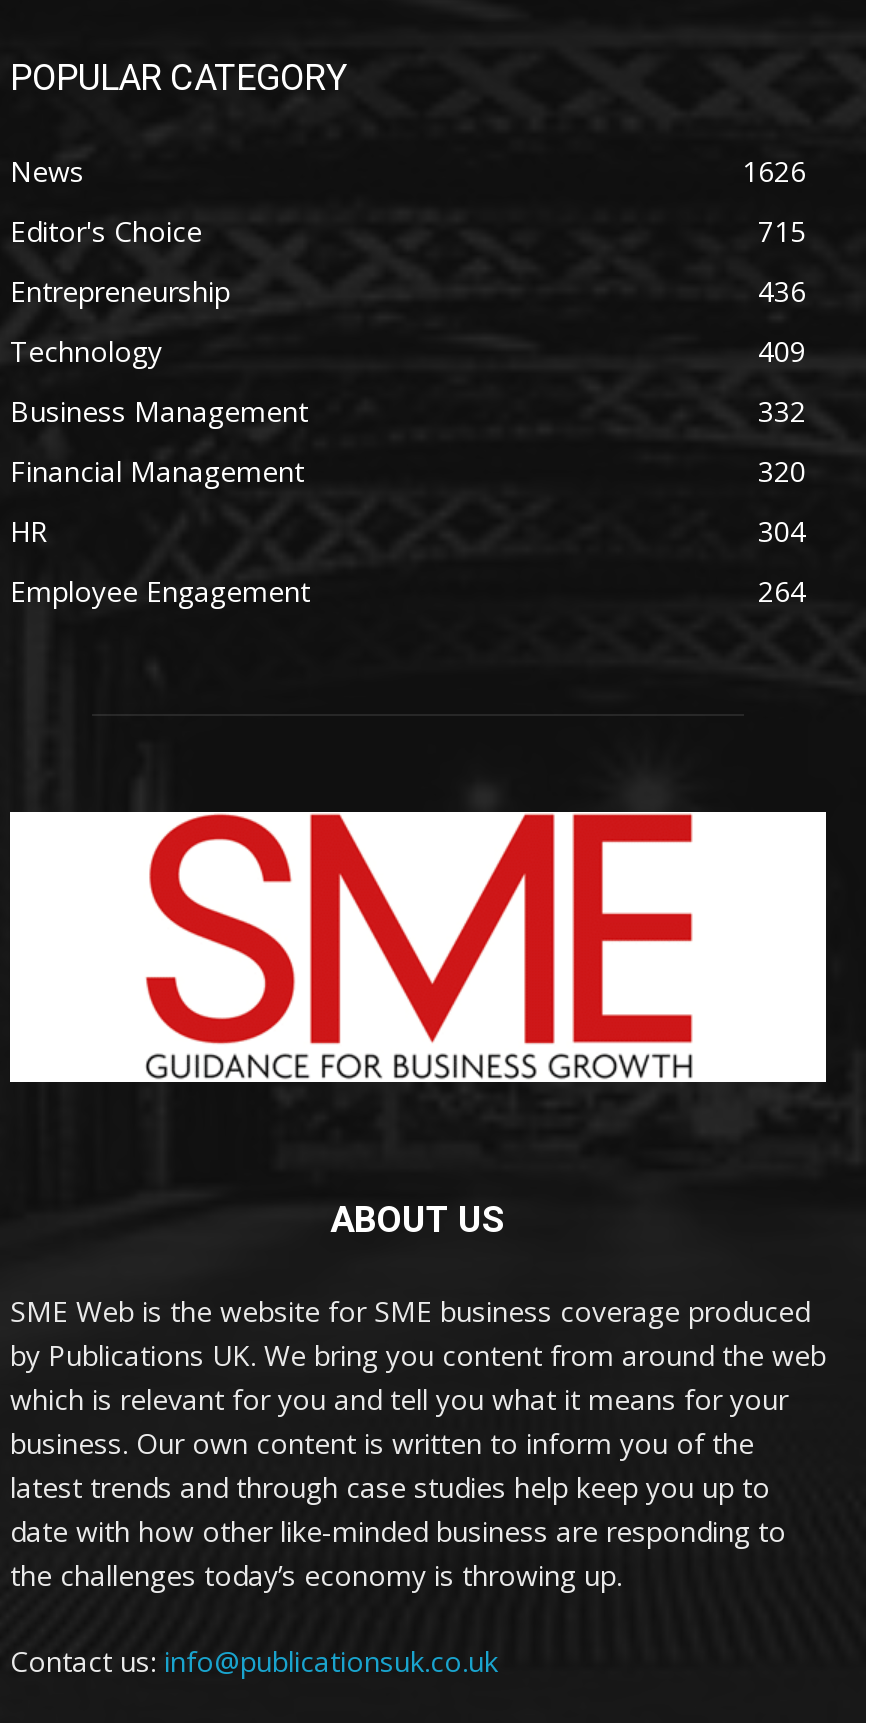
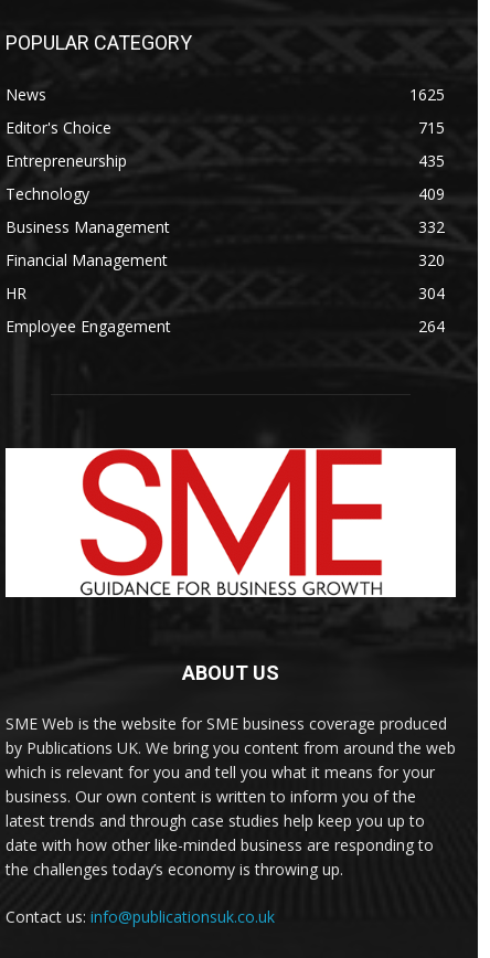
[742,152,806,190] 1626 -> [409,84,445,105] 1625
[758,272,806,310] 436 -> [418,150,445,171] 435

